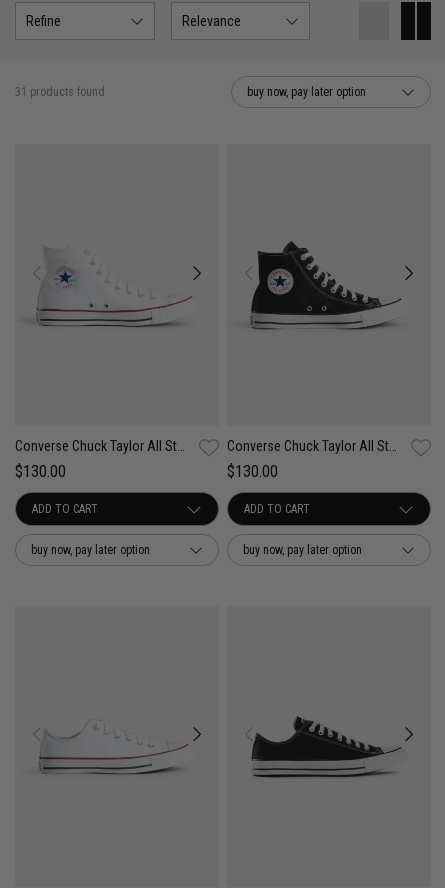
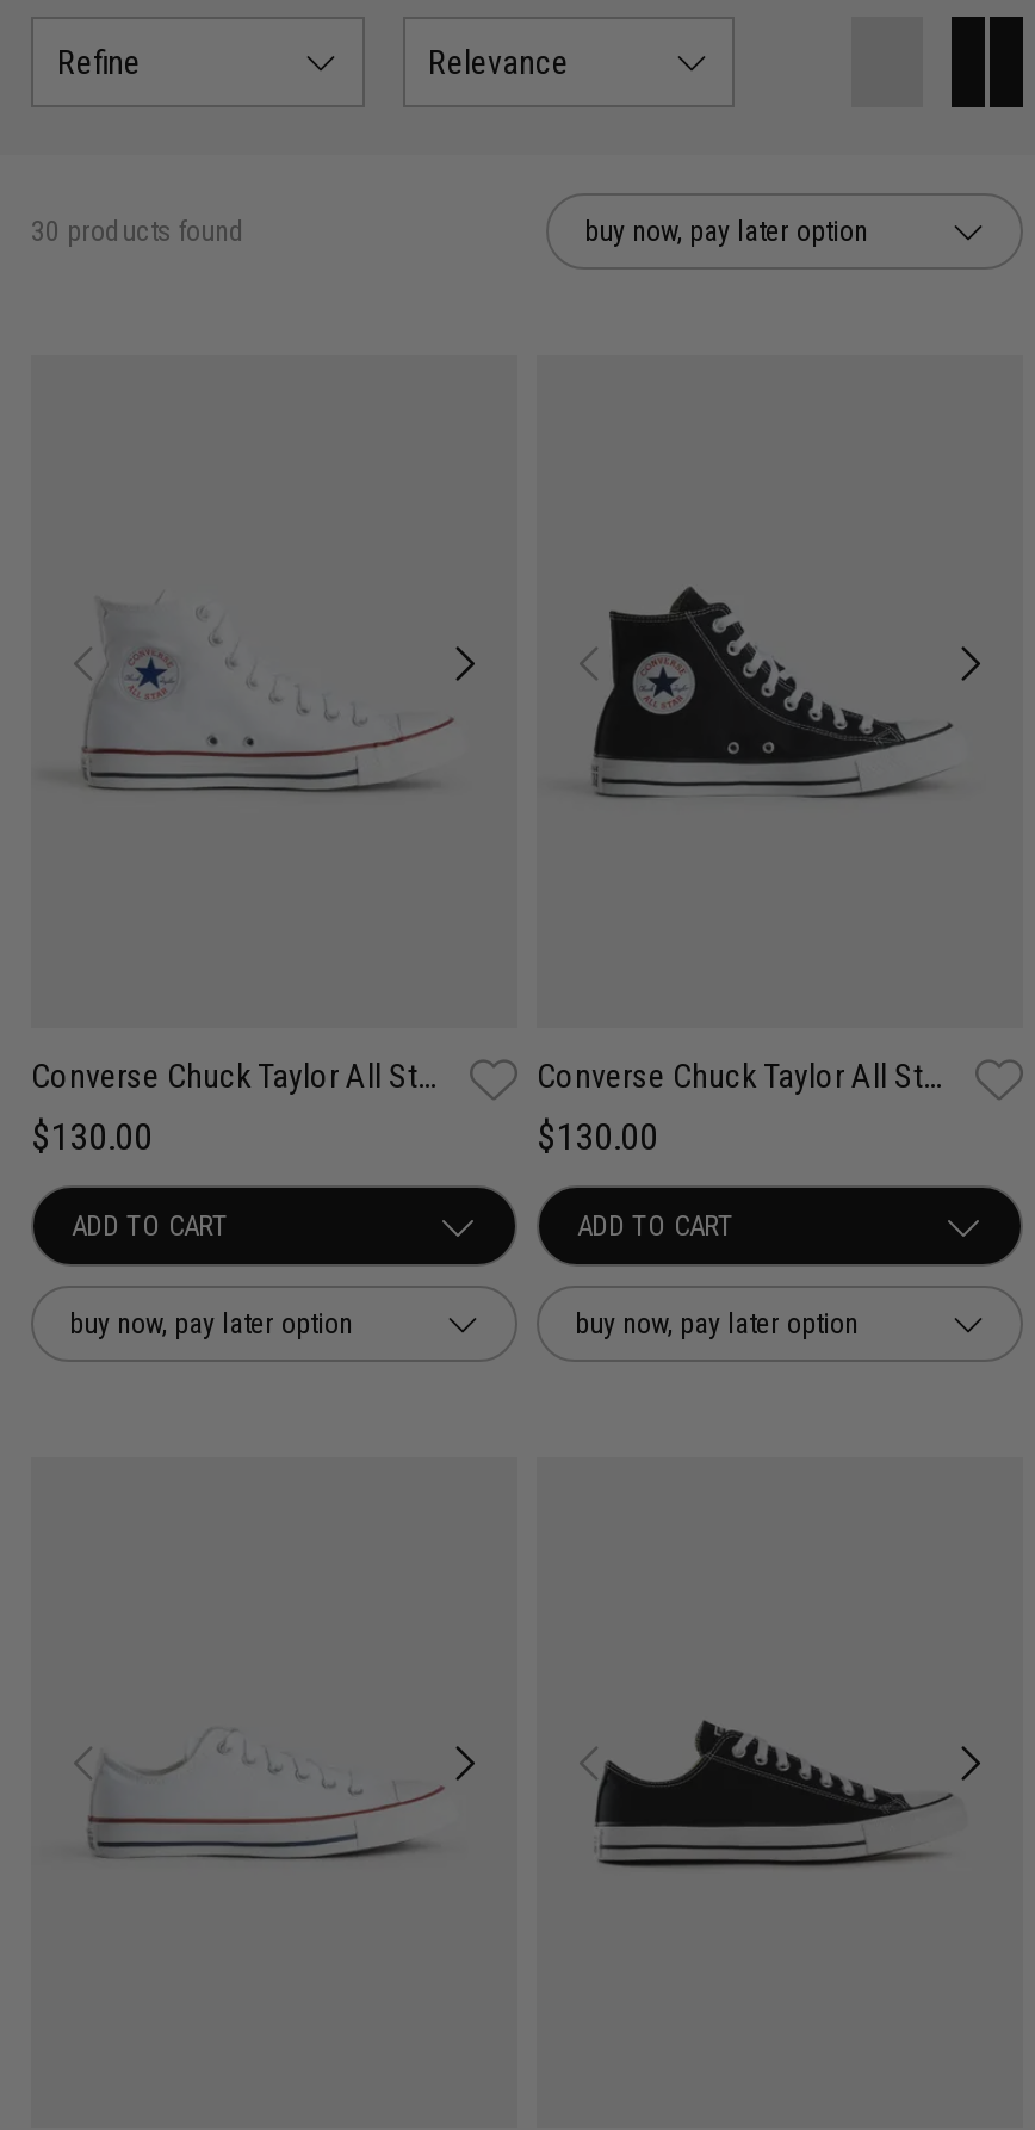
[15,85,105,99] 31 products found -> [31,215,246,248] 30 products found

